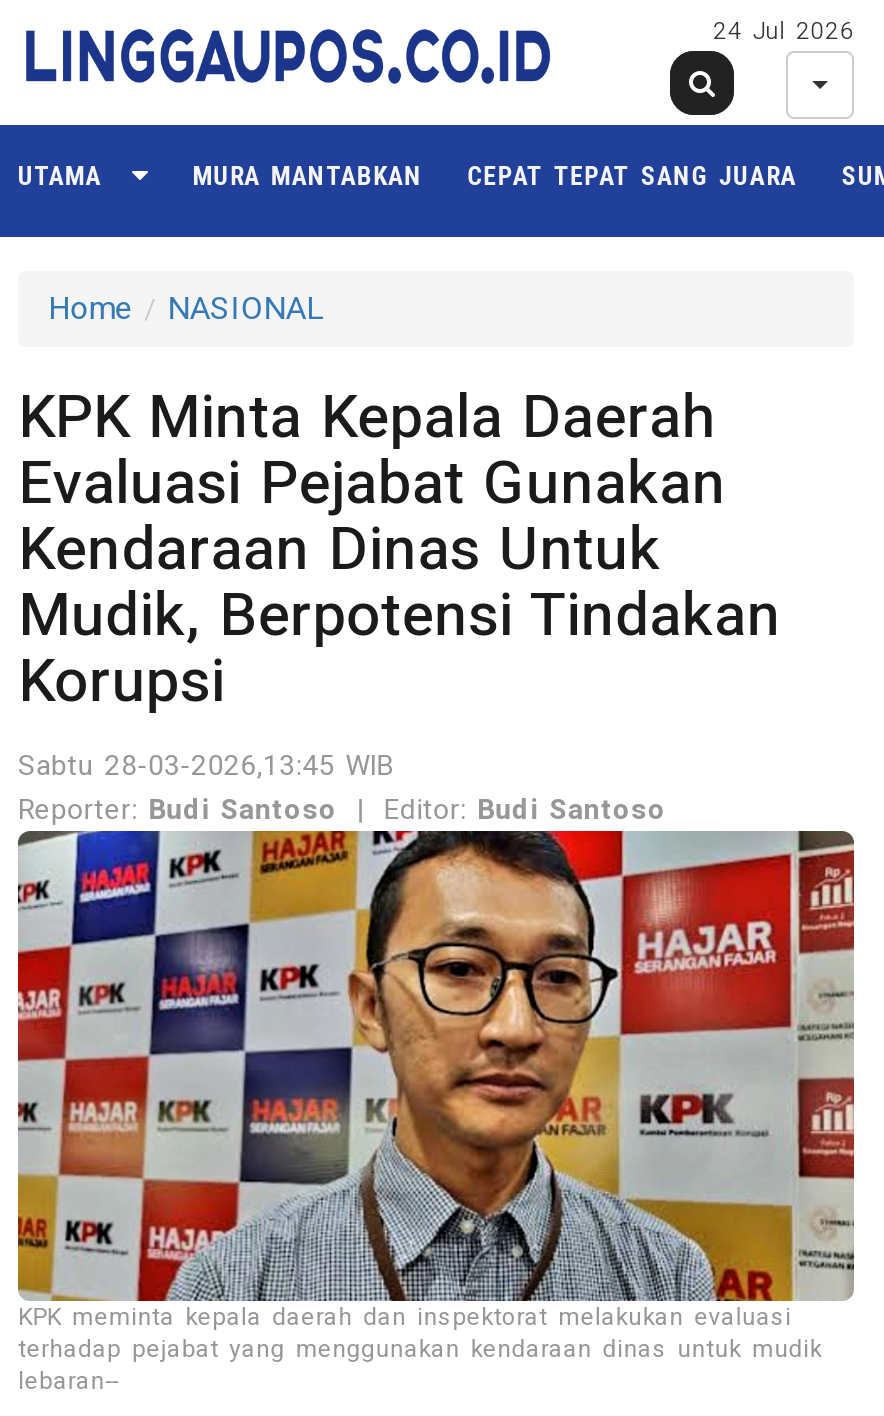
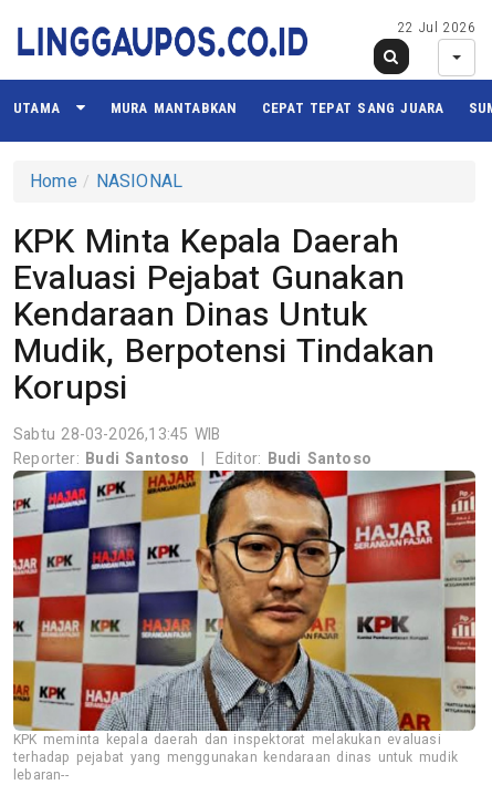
[713,15,854,49] 24 Jul 2026 -> [398,19,475,38] 22 Jul 2026

